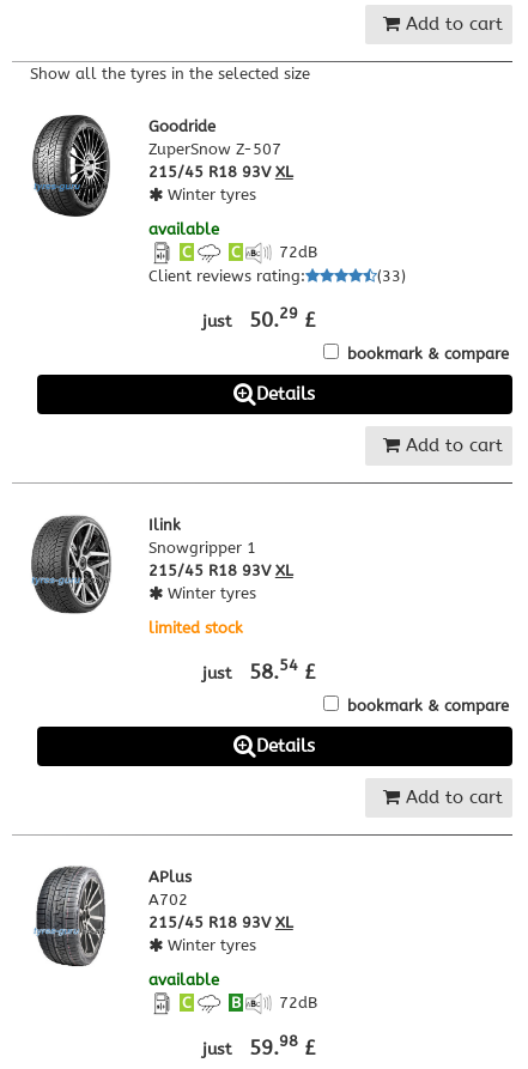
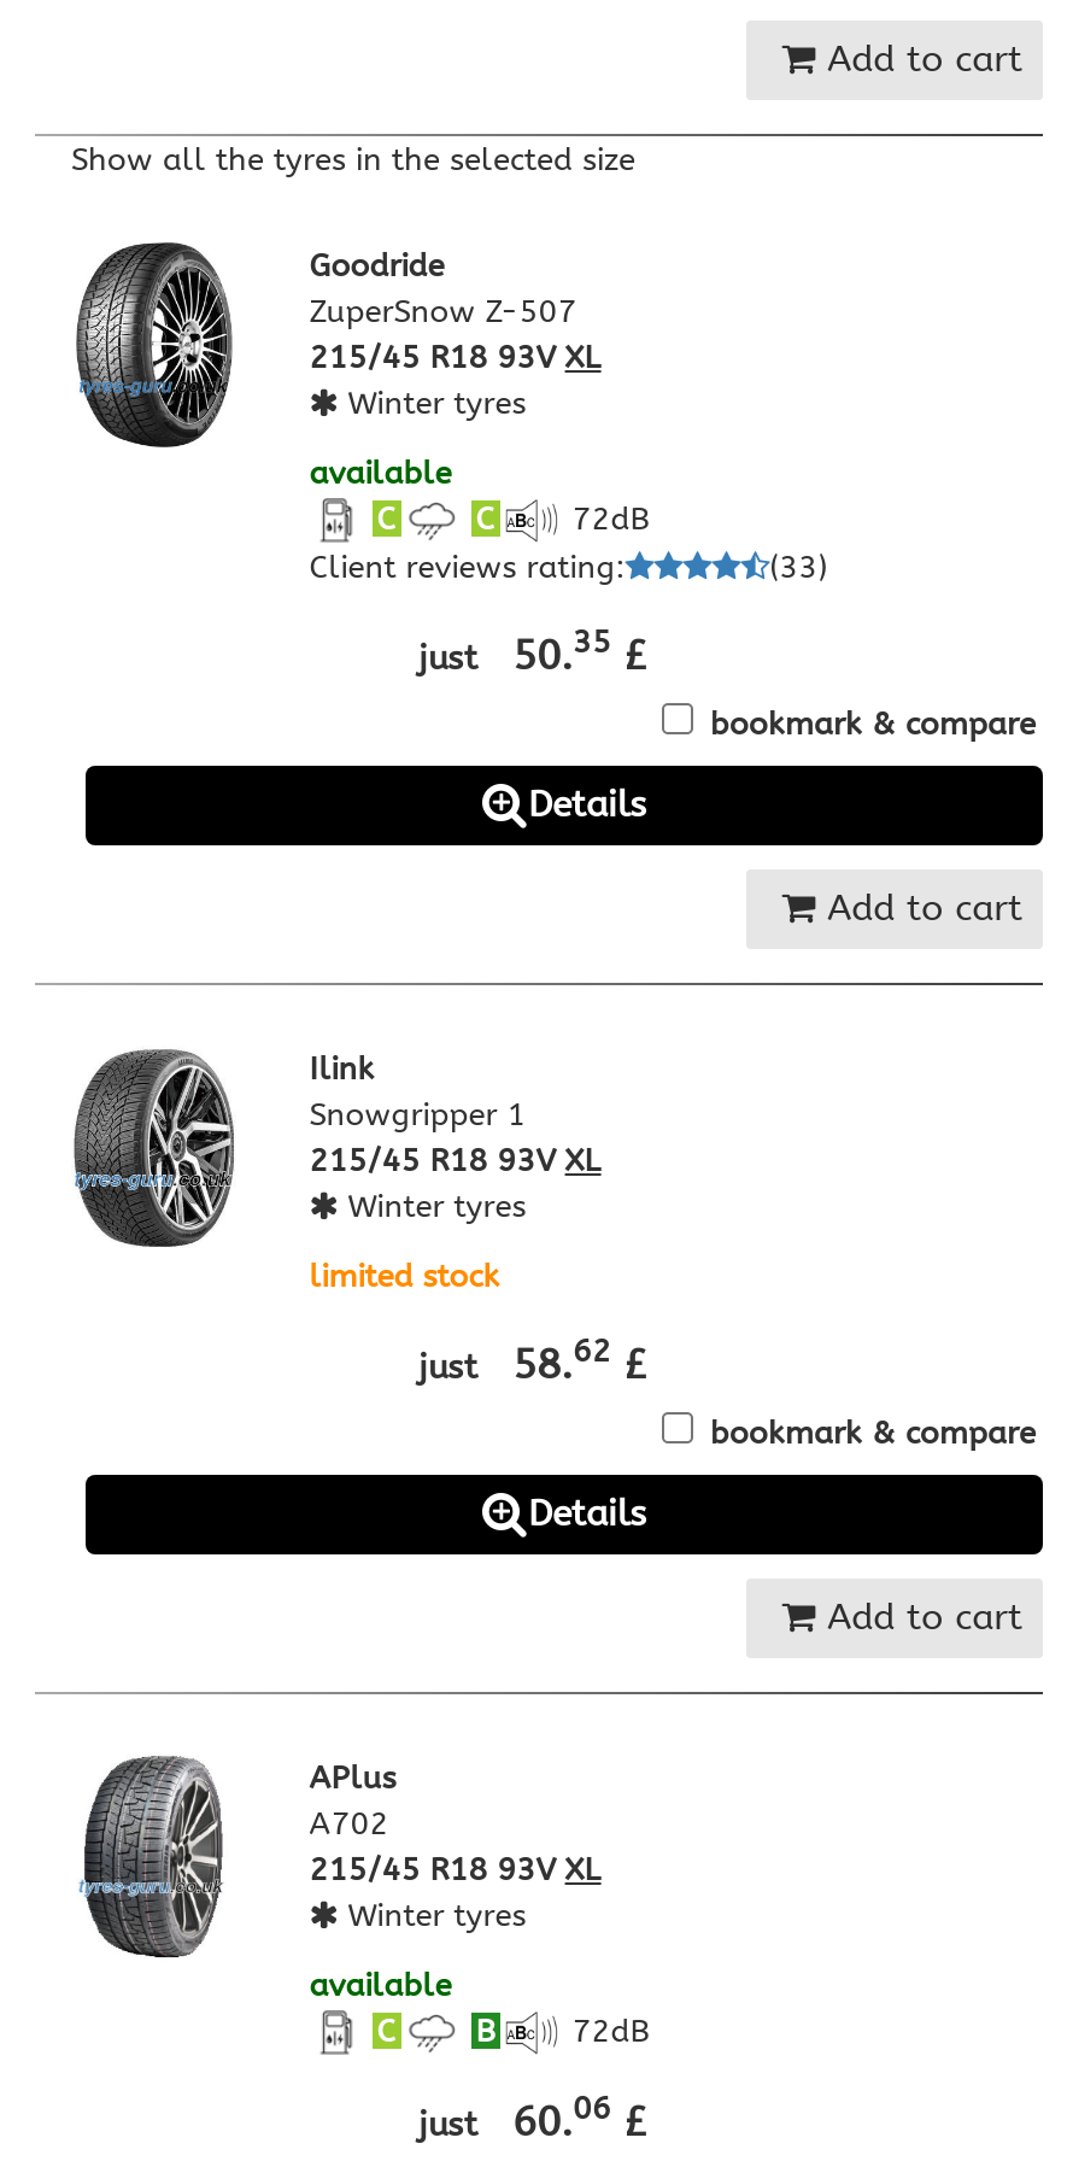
[202,305,316,331] just 50.29 £ -> [418,625,647,678] just 50.35 £
[202,656,316,683] just 58.54 £ -> [418,1333,647,1387] just 58.62 £
[202,1032,316,1059] just 59.98 £ -> [418,2091,647,2145] just 60.06 £

